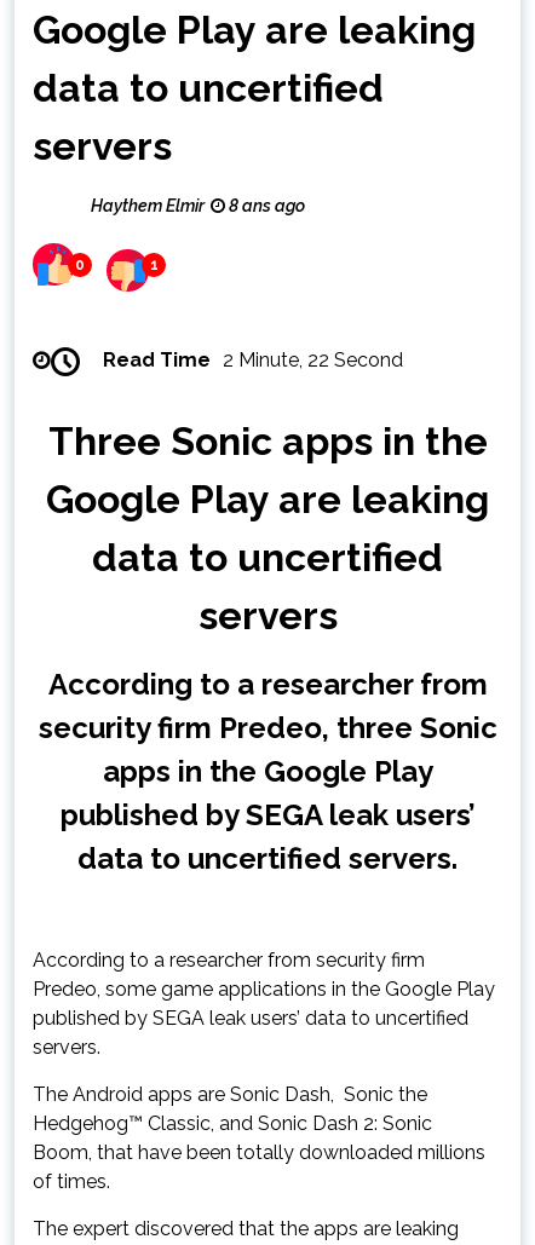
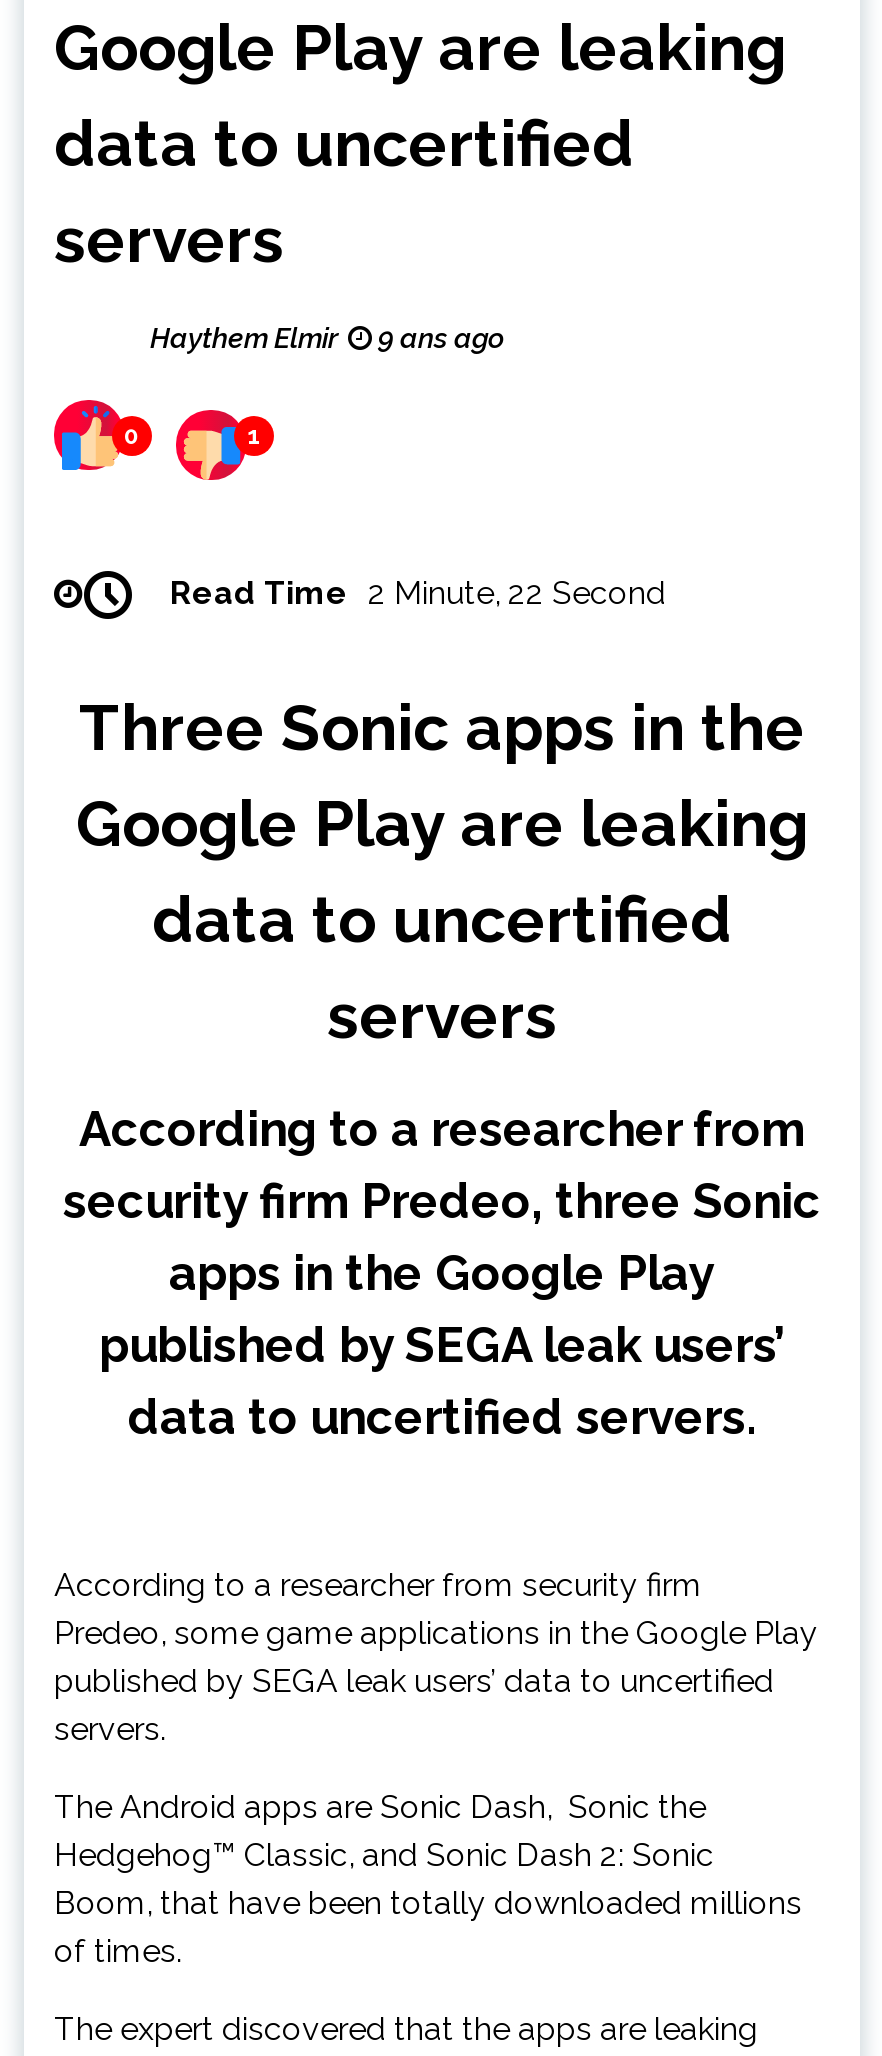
[91,196,305,215] Haythem Elmir 8 ans ago -> [150,322,504,354] Haythem Elmir 9 ans ago

